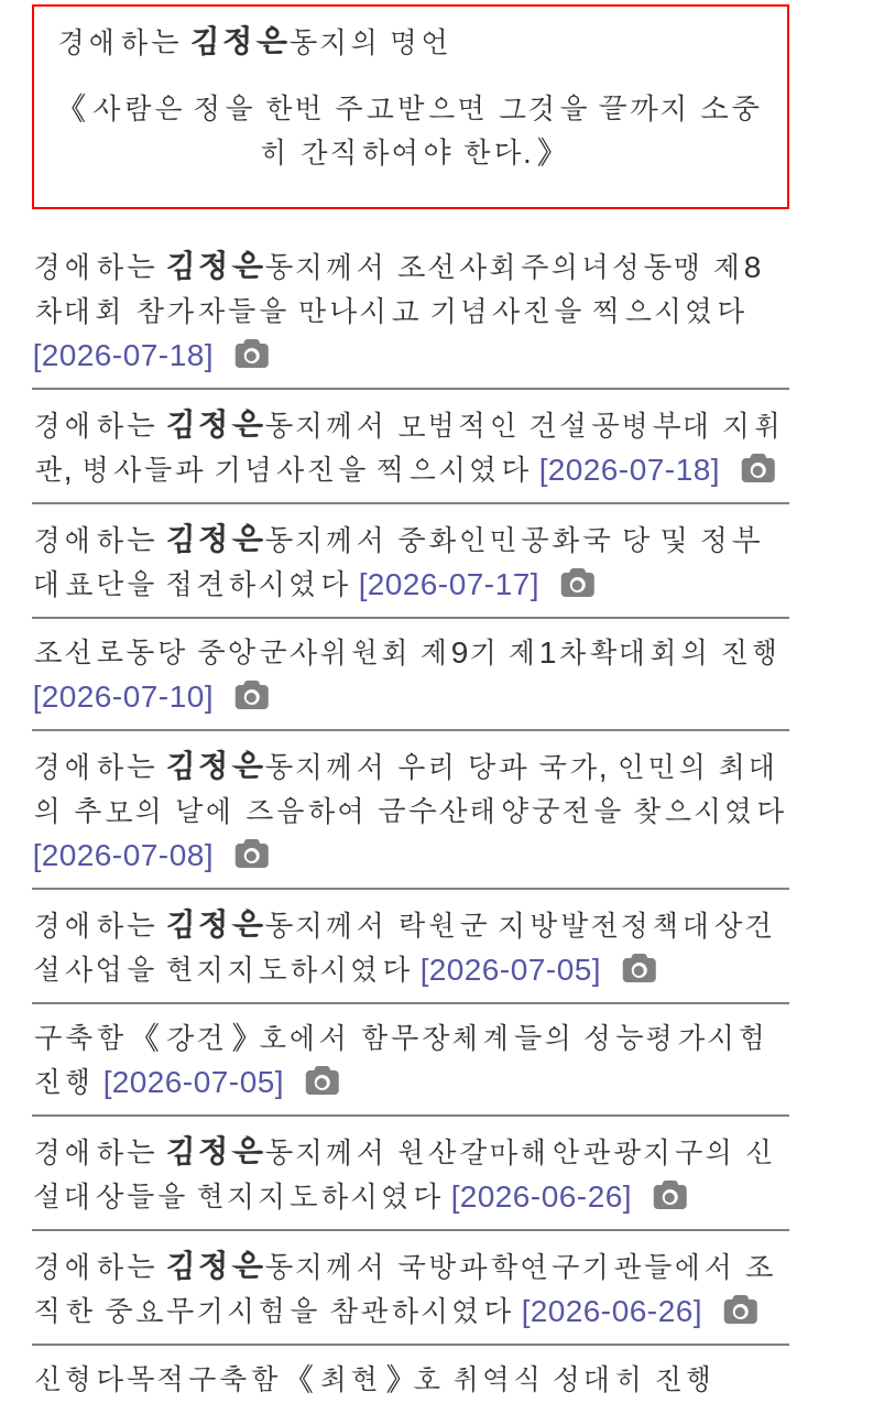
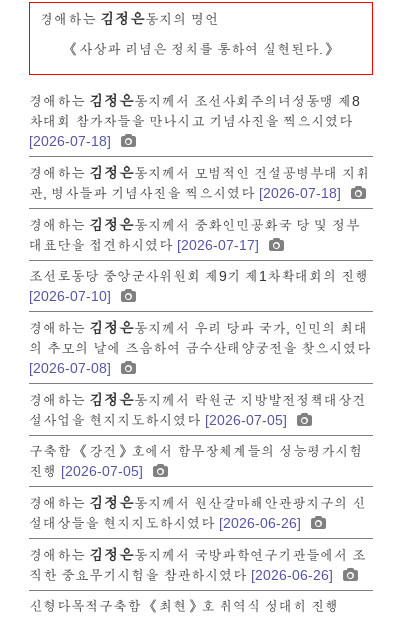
[61,90,761,169] 《사람은 정을 한번 주고받으면 그것을 끝까지 소중 | 히 간직하여야 한다.》 -> [65,41,337,57] 《사상과 리념은 정치를 통하여 실현된다.》

